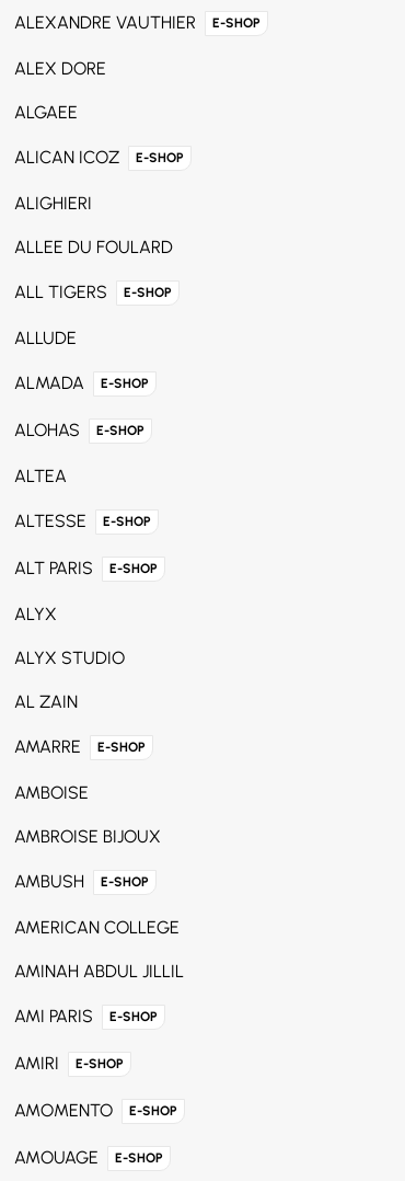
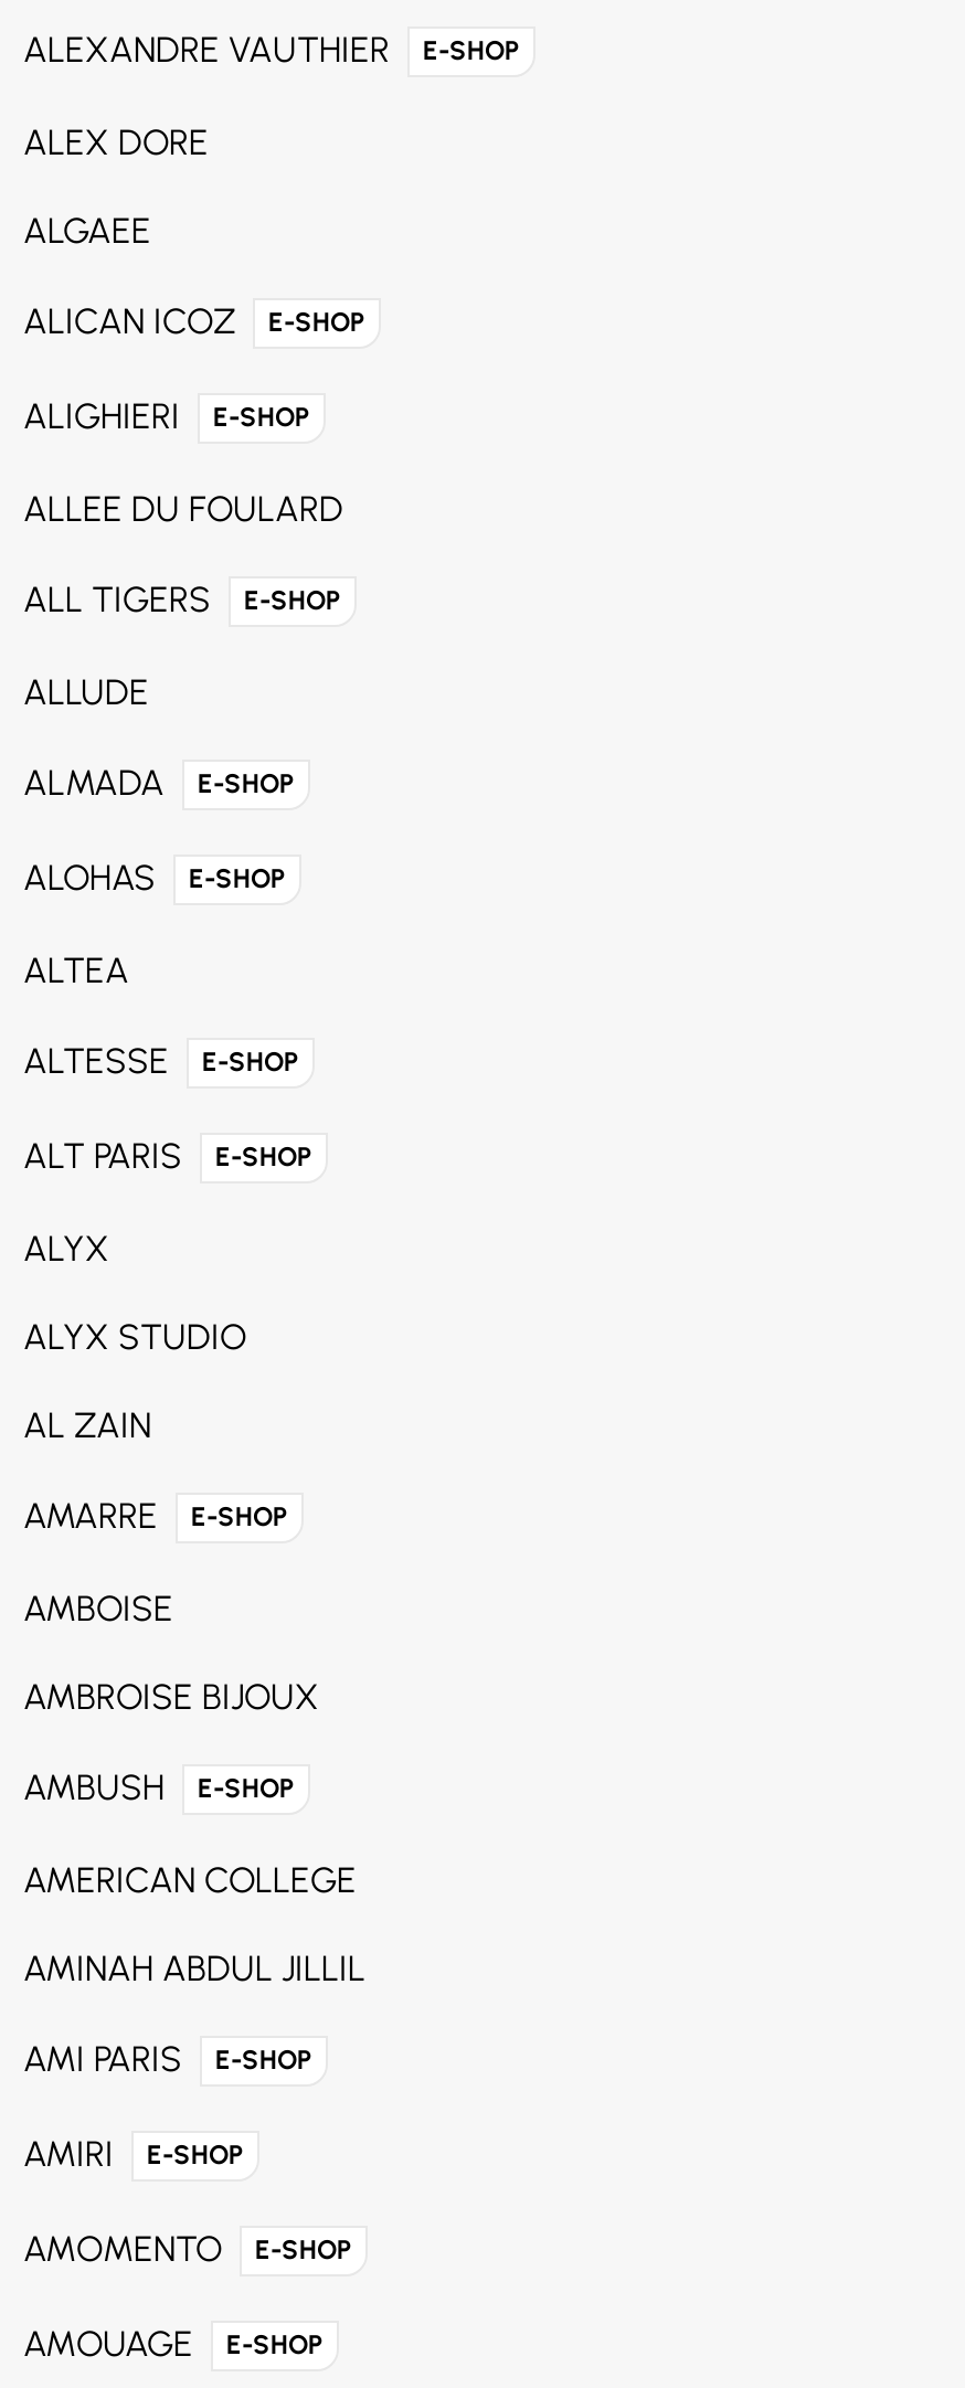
none -> [213,401,310,432] E-SHOP

